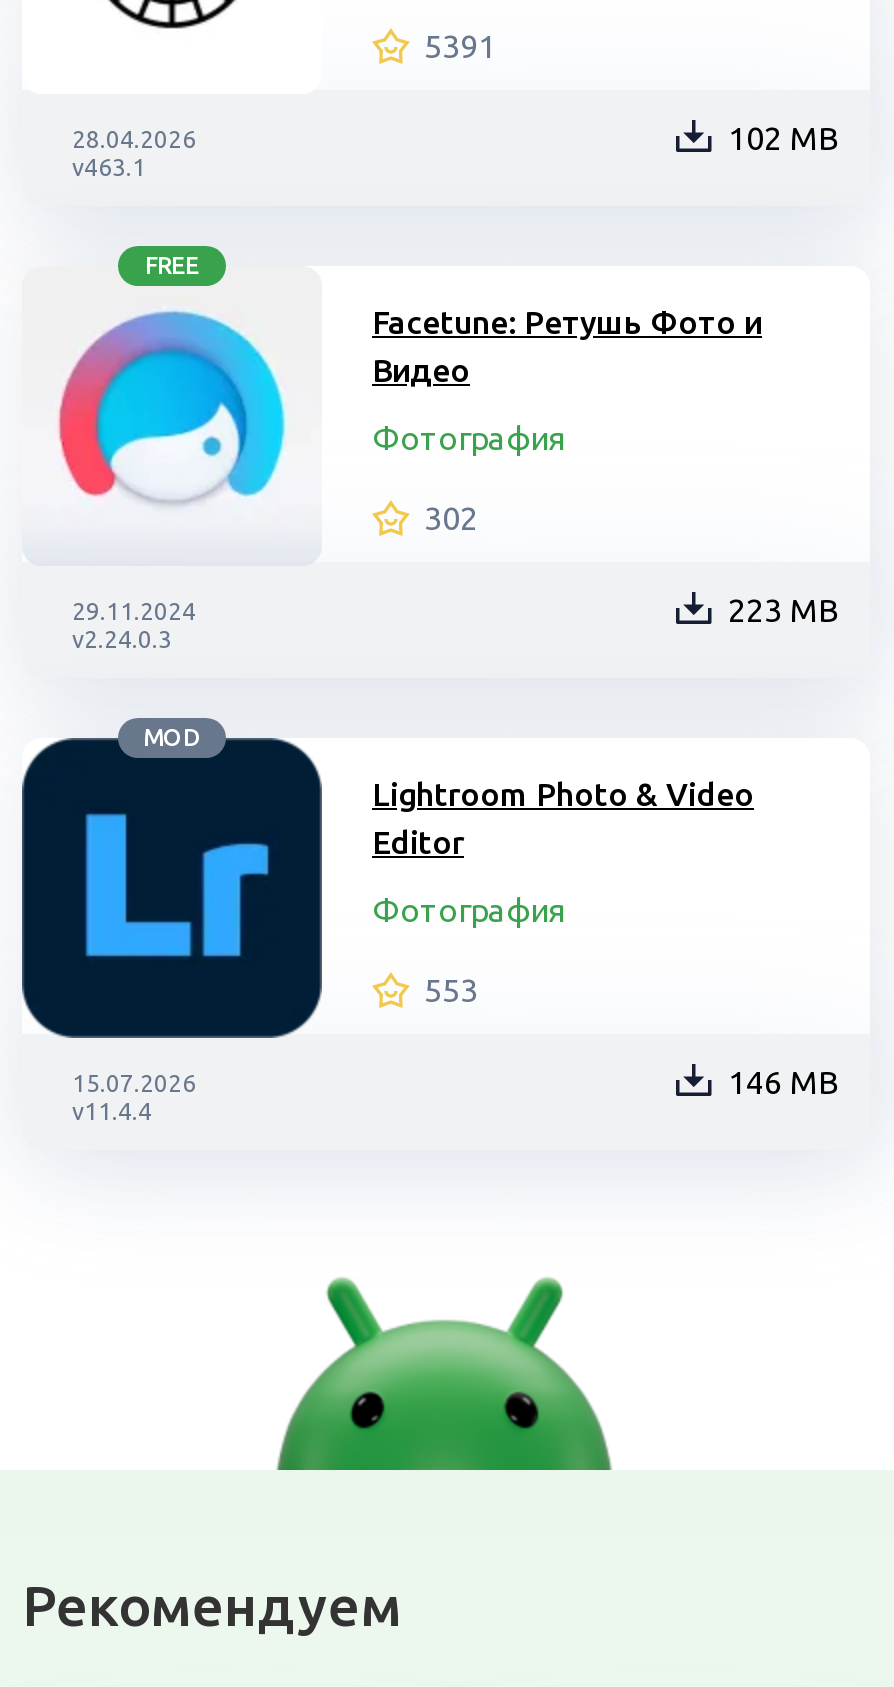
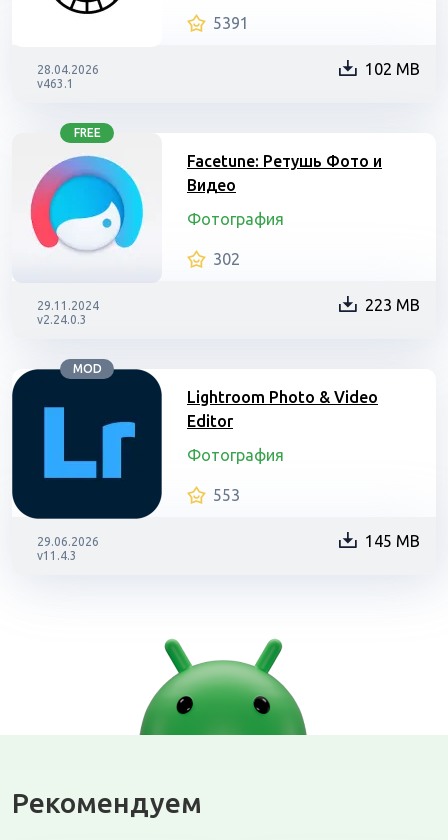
[72,1070,196,1124] 15.07.2026 | v11.4.4 -> [37,535,99,562] 29.06.2026 | v11.4.3
[728,1064,838,1100] 146 MB -> [365,532,420,550] 145 MB

